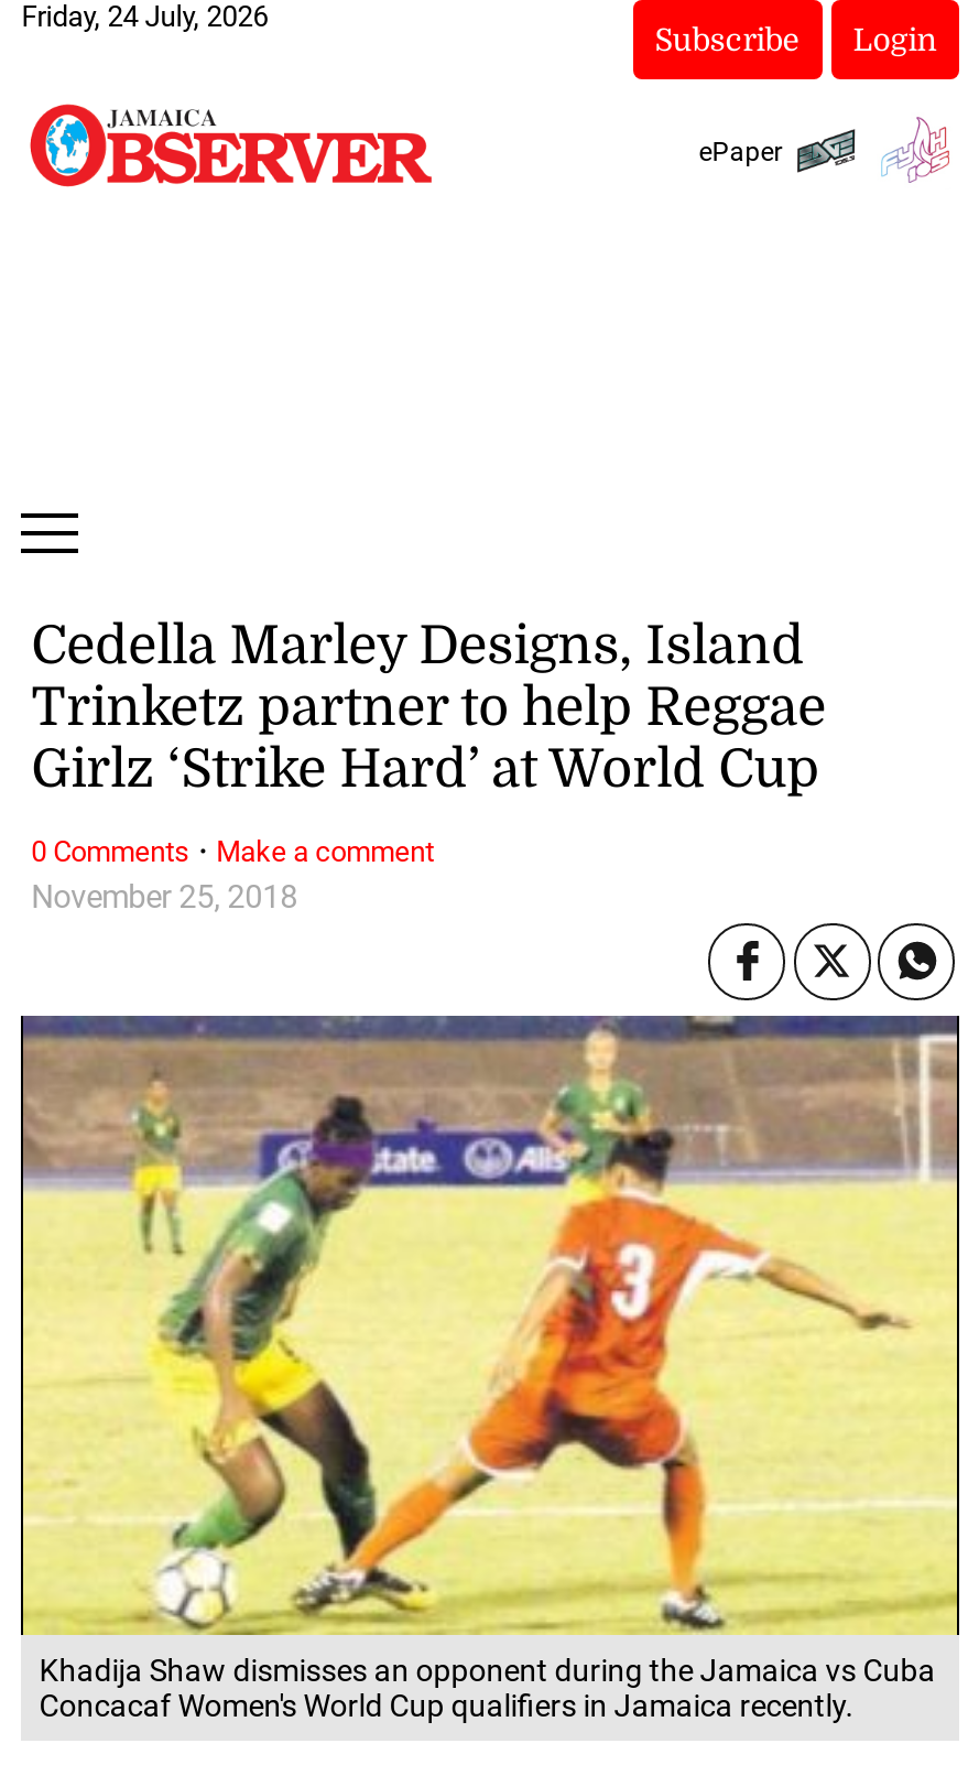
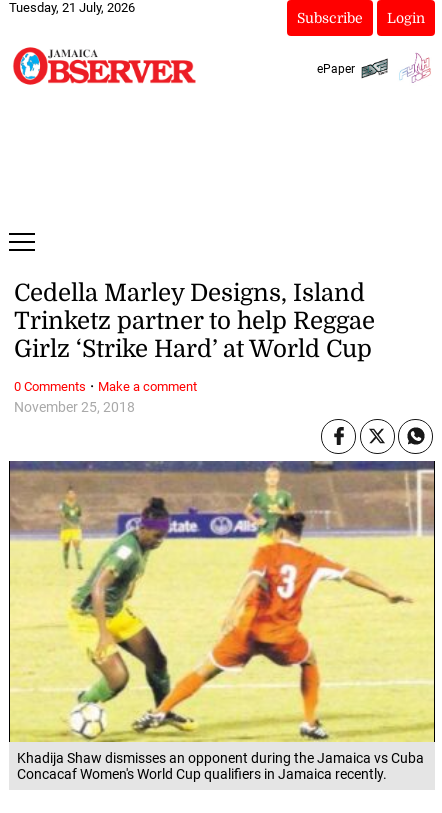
[21,0,268,33] Friday, 24 July, 2026 -> [9,0,135,15] Tuesday, 21 July, 2026

